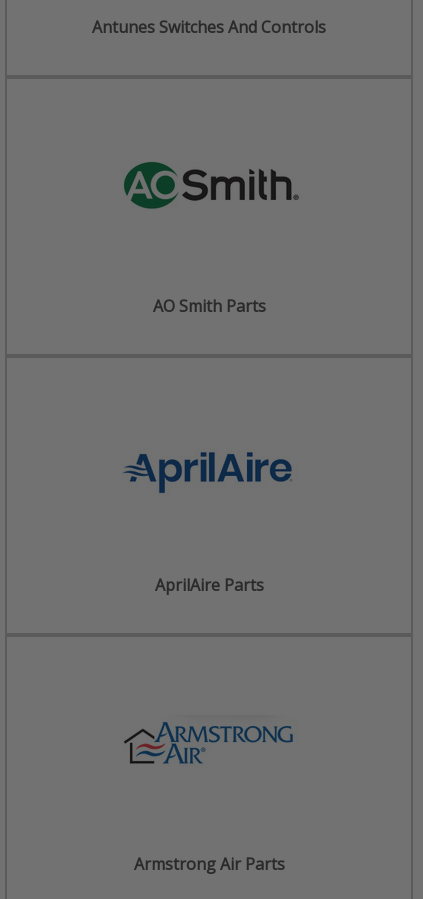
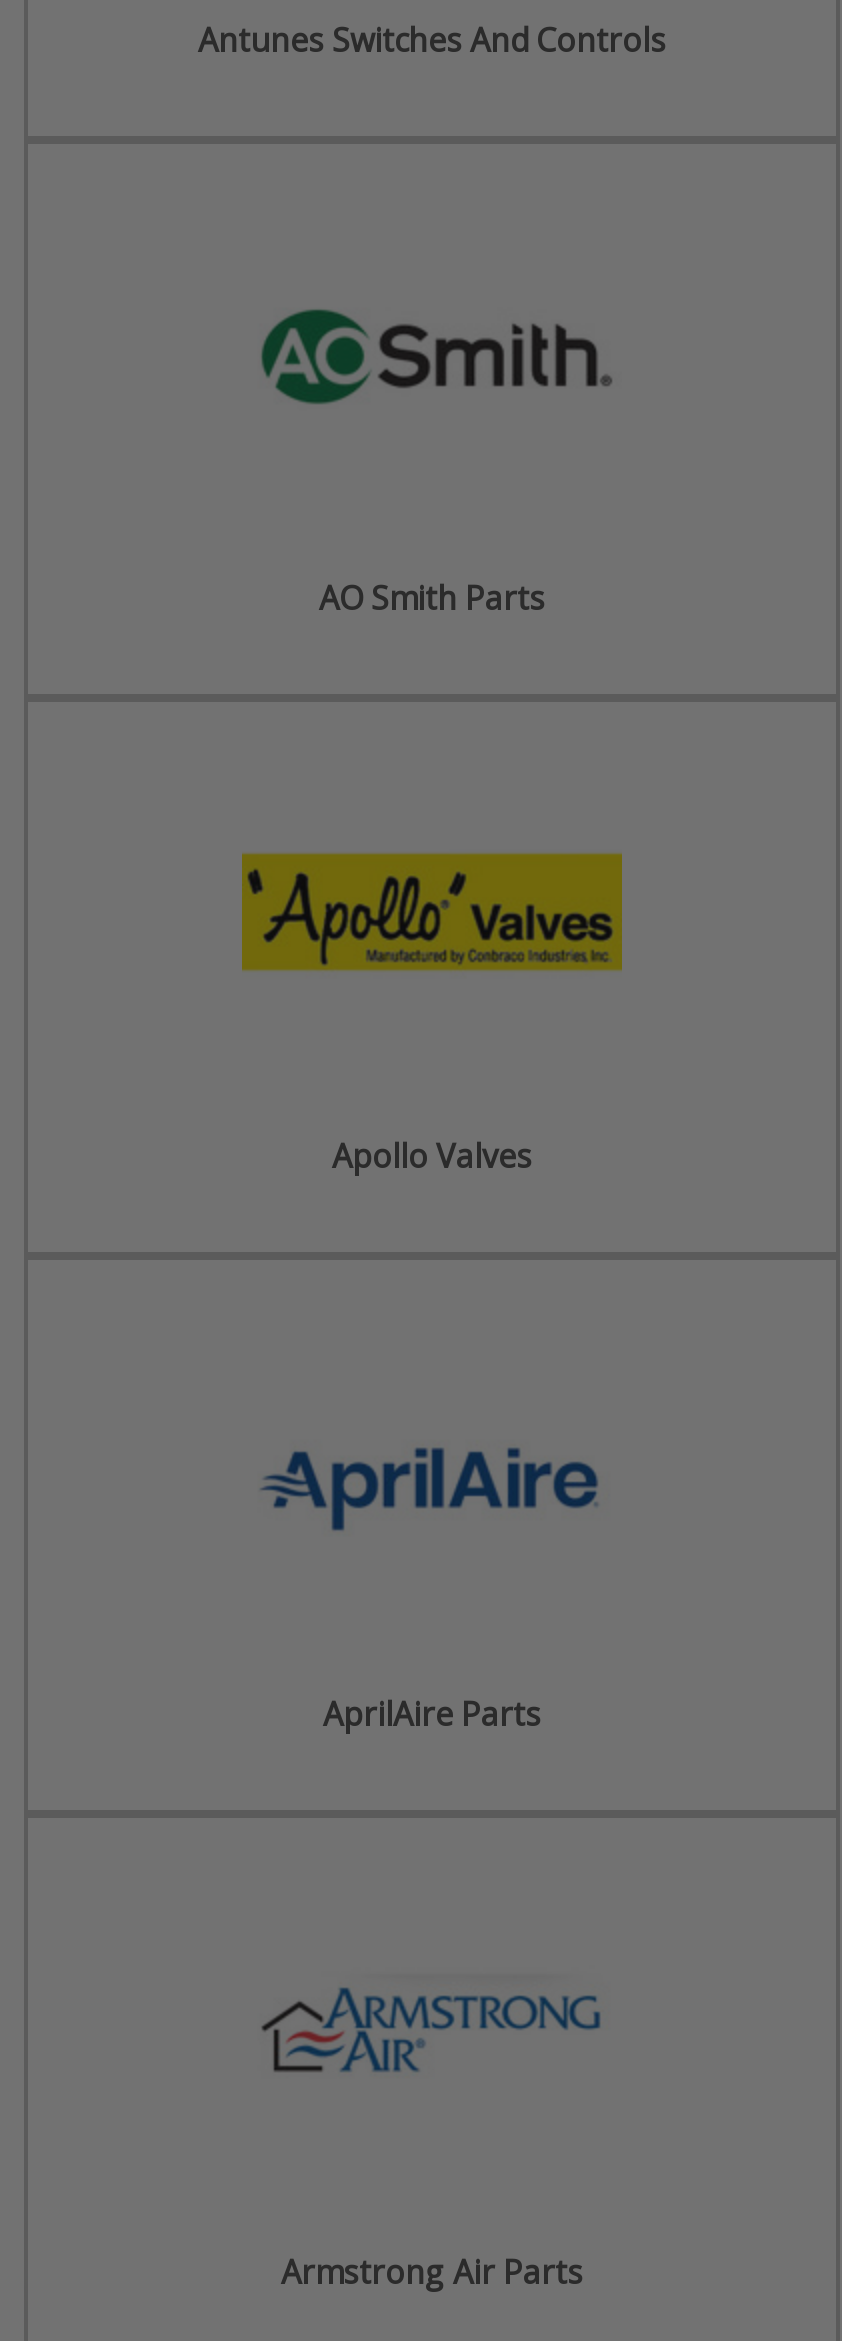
none -> [240,850,624,974] [image]
none -> [332,1134,532,1178] Apollo Valves

